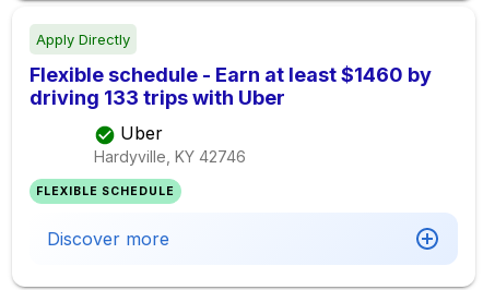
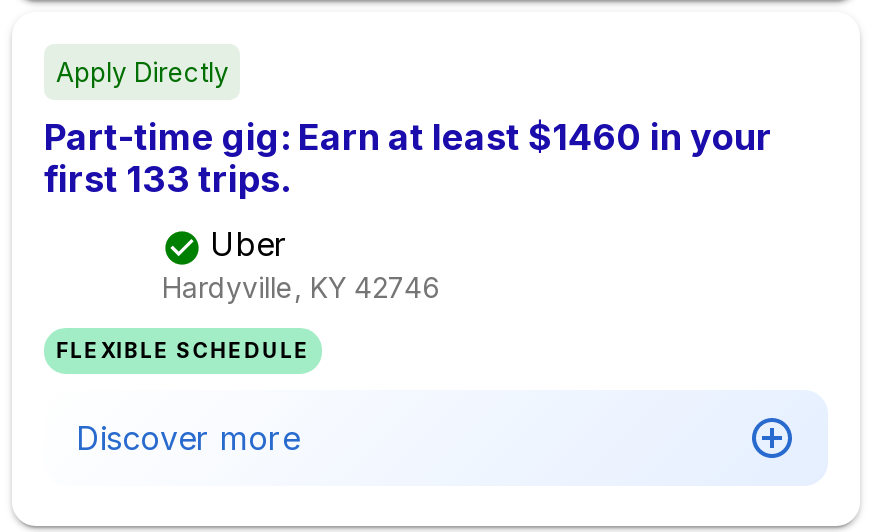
[30,63,432,109] Flexible schedule - Earn at least $1460 by | driving 133 trips with Uber -> [44,116,772,200] Part-time gig: Earn at least $1460 in your | first 133 trips.

